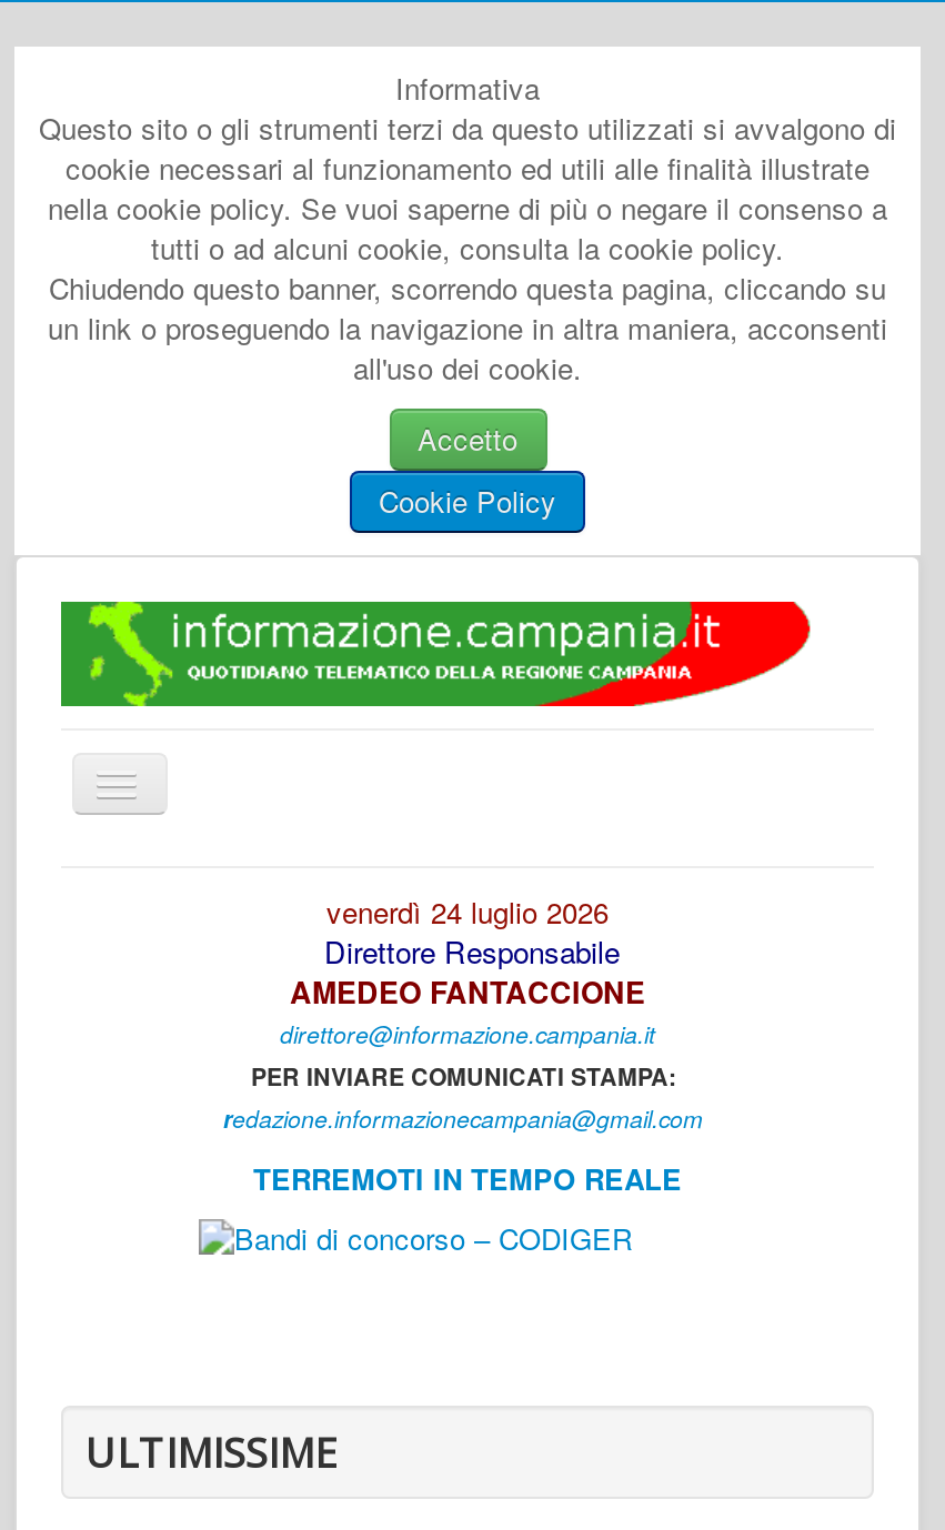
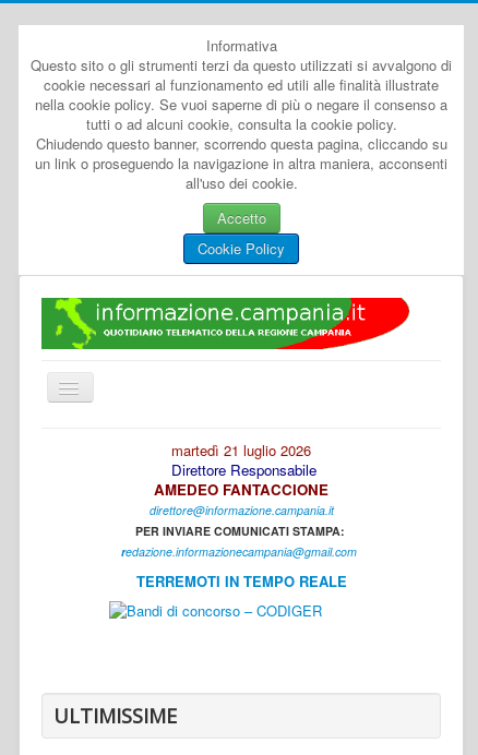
[326,890,609,932] venerdì 24 luglio 2026 -> [171,440,311,460] martedì 21 luglio 2026

